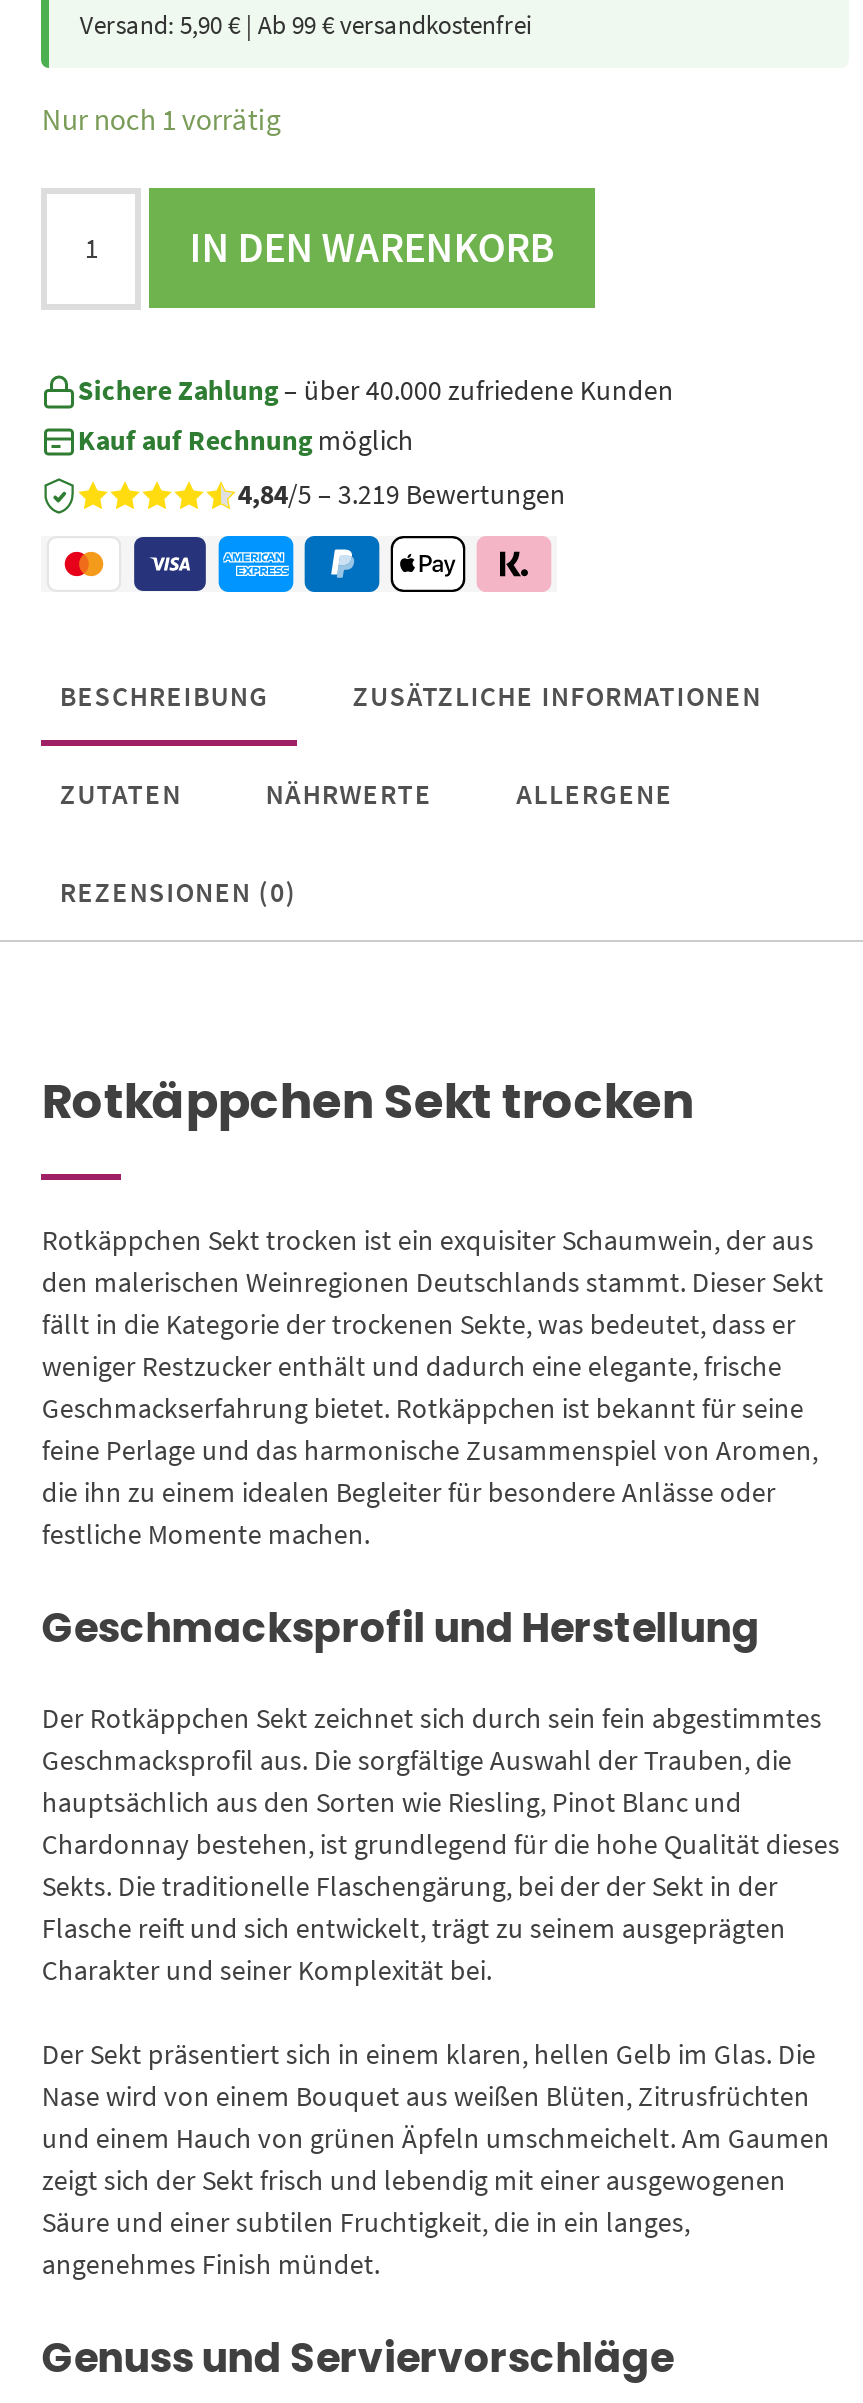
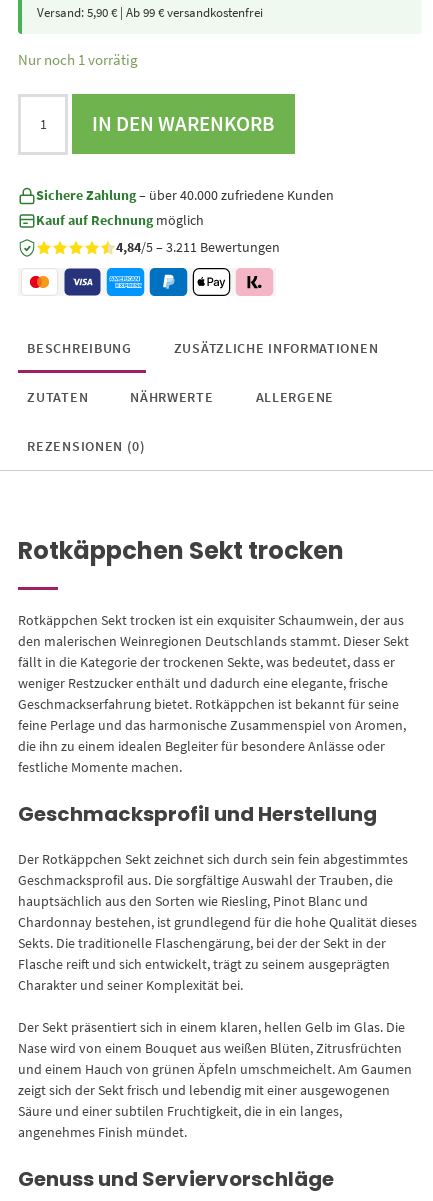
[238,476,566,512] 4,84/5 – 3.219 Bewertungen -> [116,238,280,256] 4,84/5 – 3.211 Bewertungen

